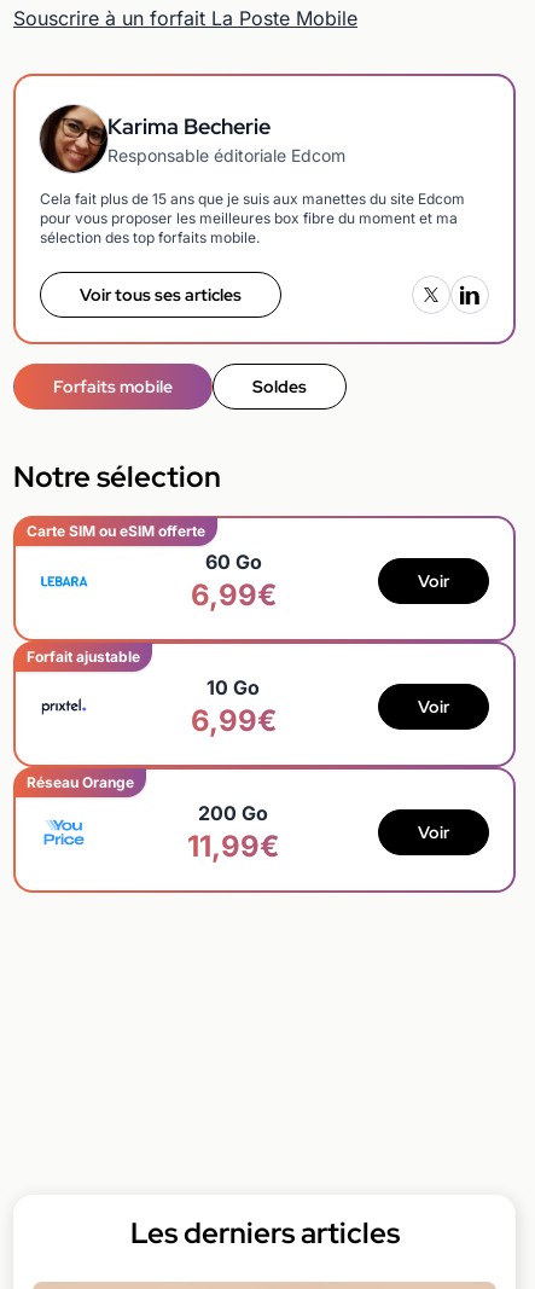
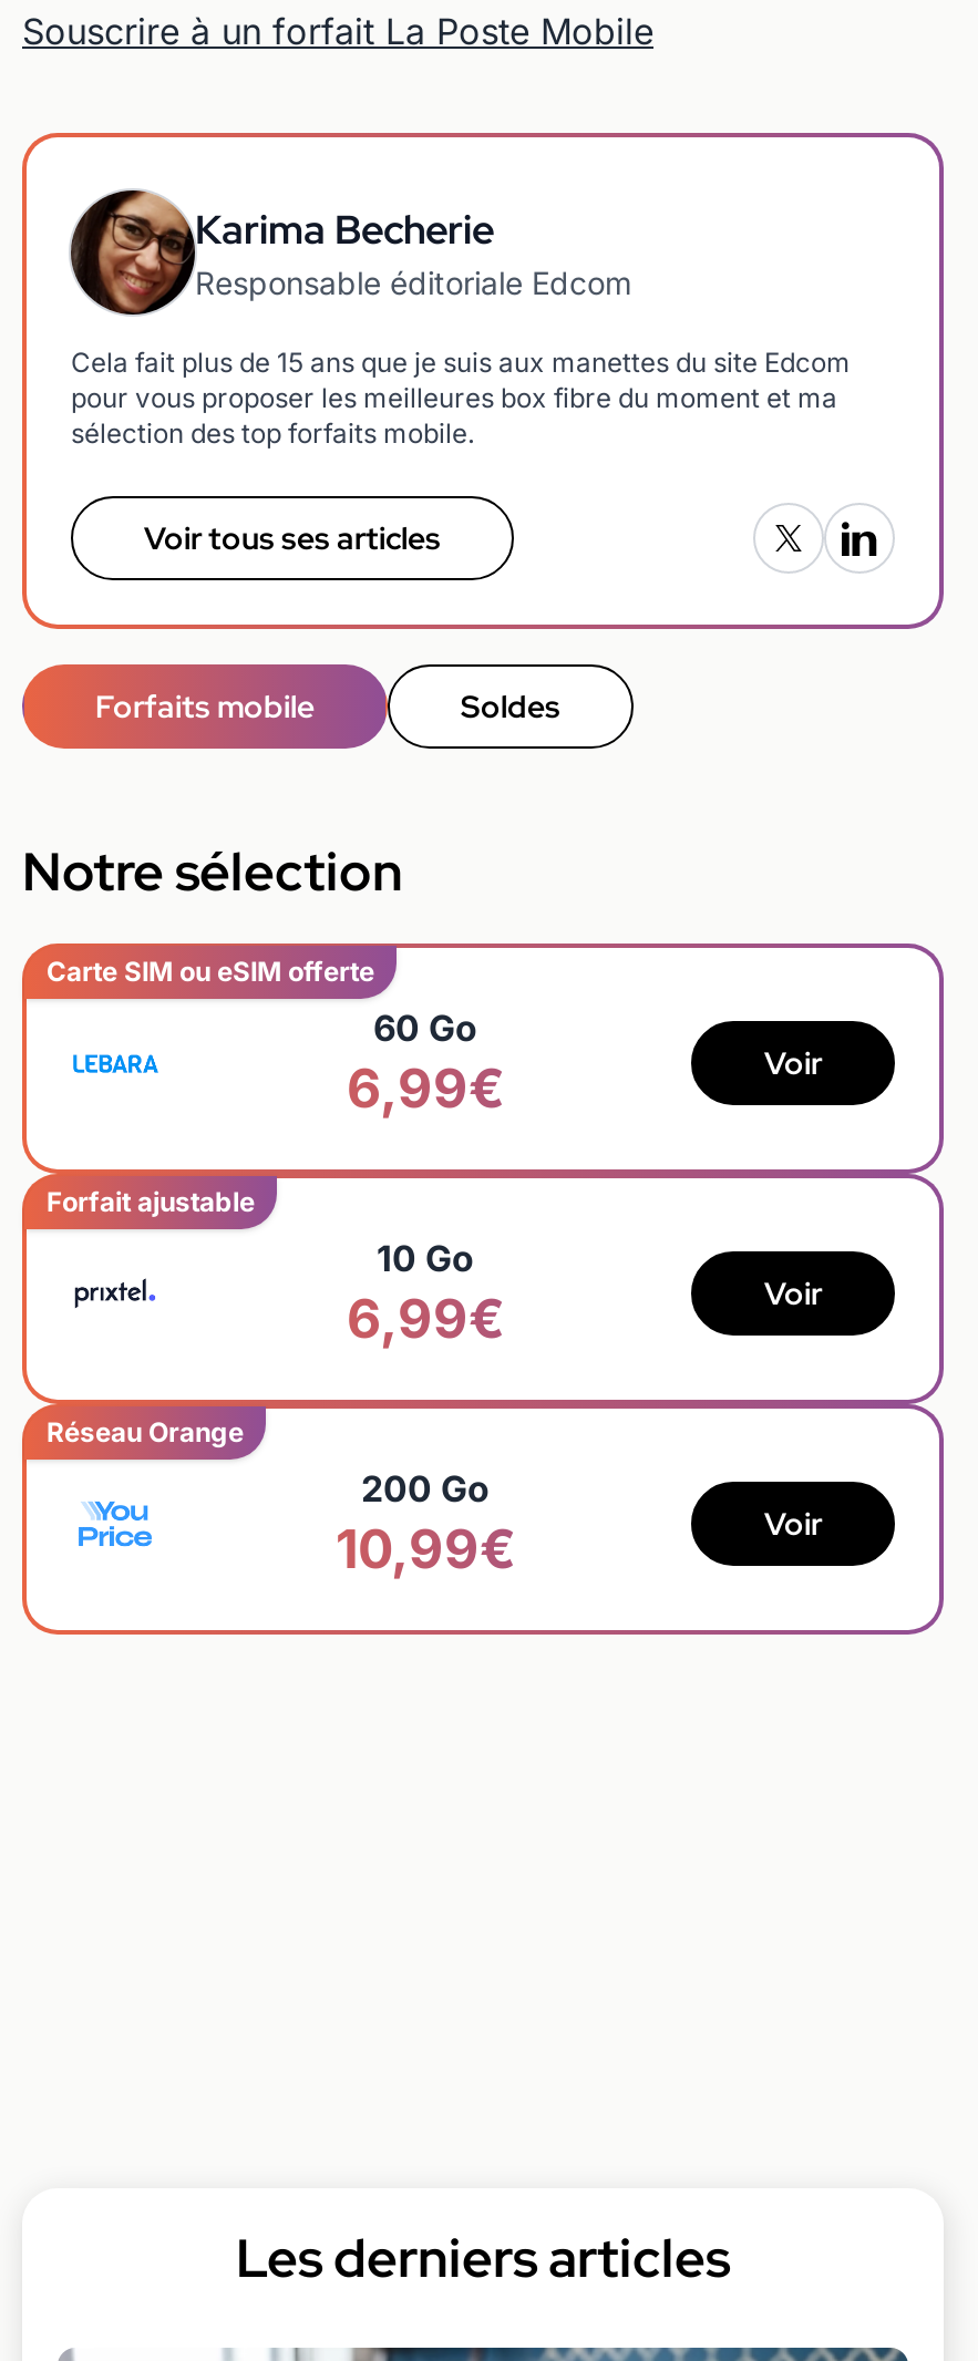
[187,829,279,864] 11,99€ -> [336,1518,515,1582] 10,99€

